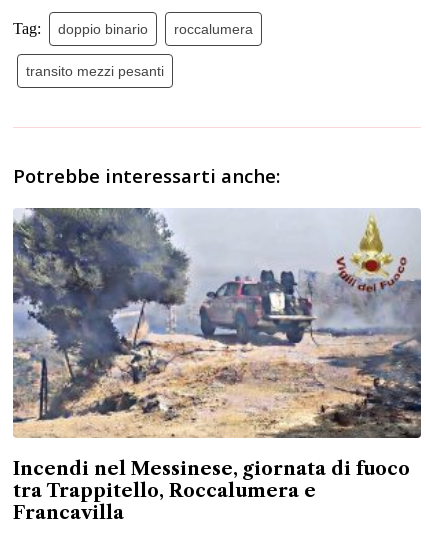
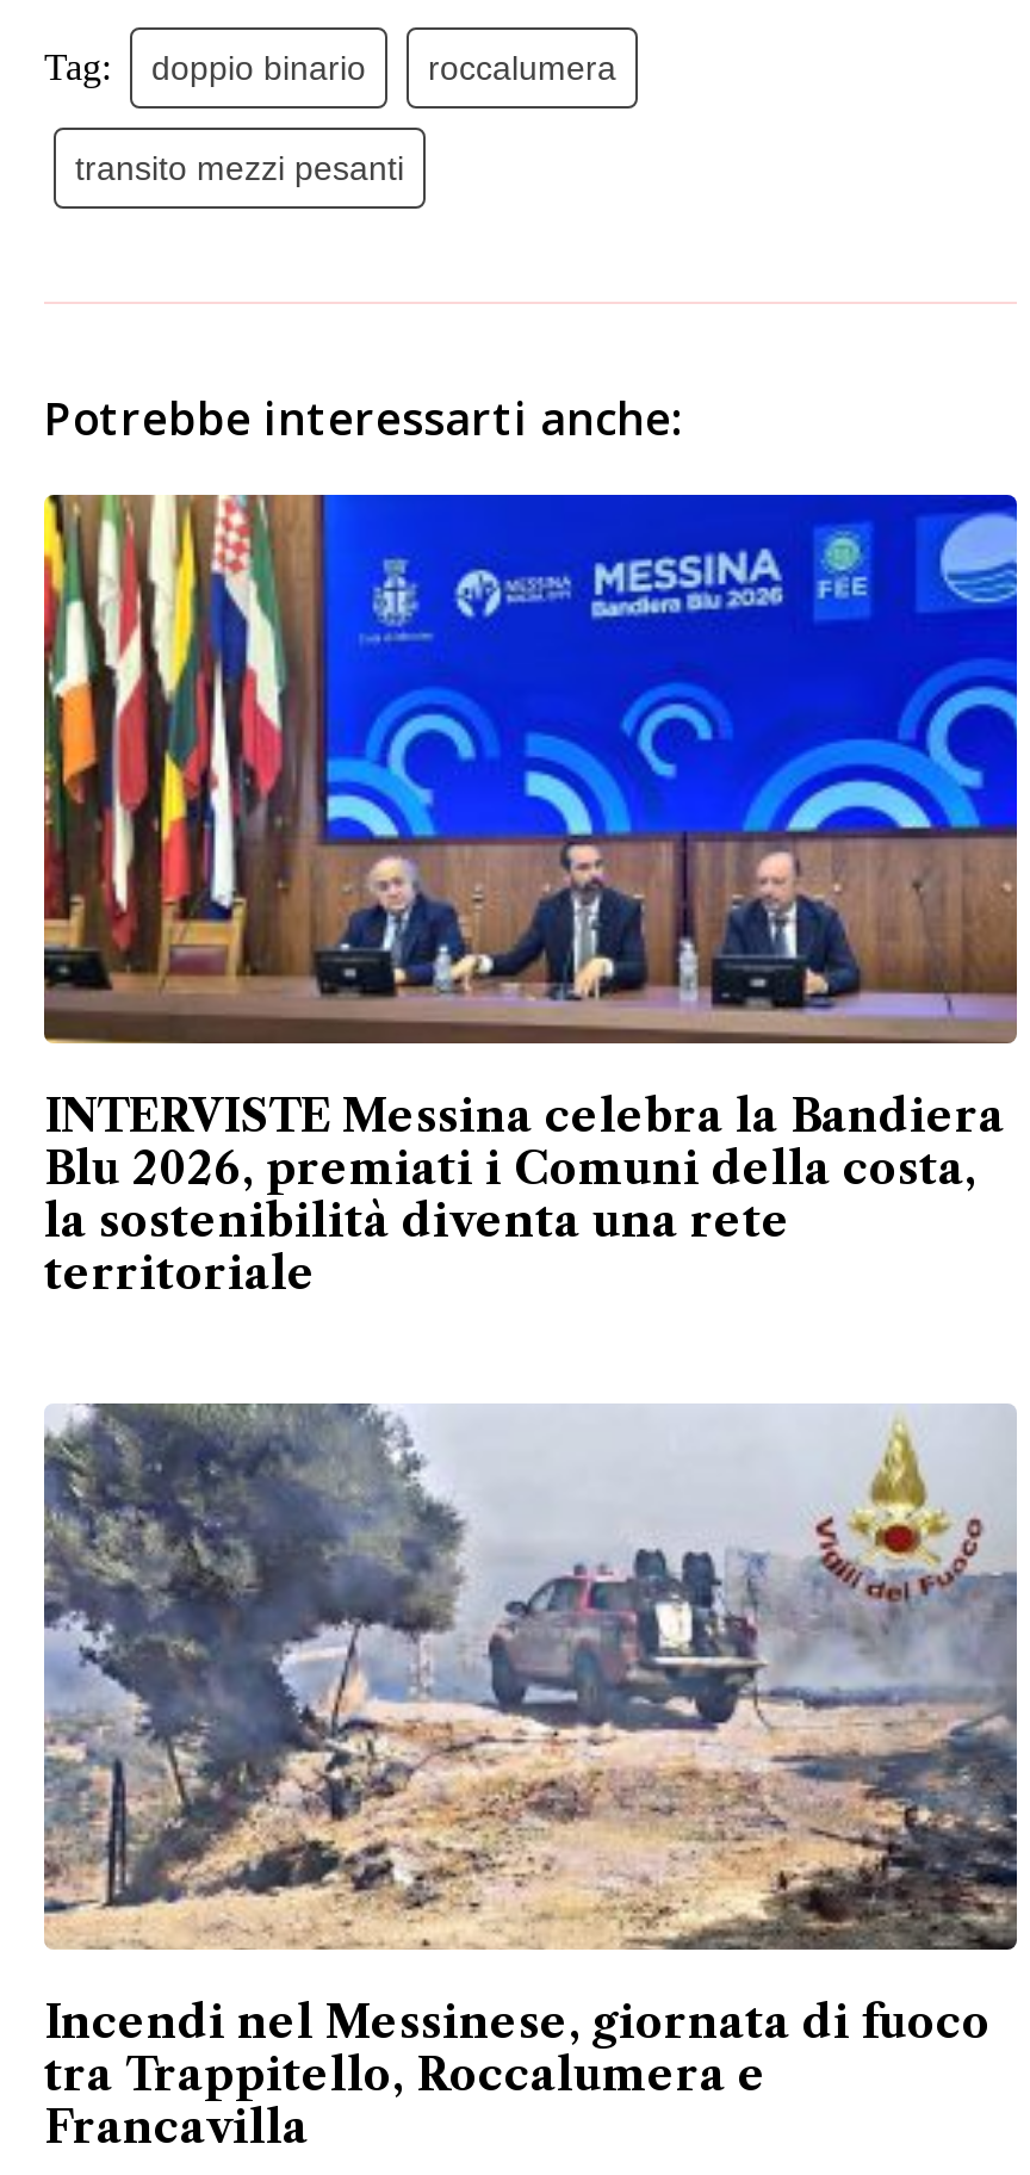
none -> [42,492,1019,1300] [image] | INTERVISTE Messina celebra la Bandiera | Blu 2026, premiati i Comuni della costa, | la sostenibilità diventa una rete | territoriale

